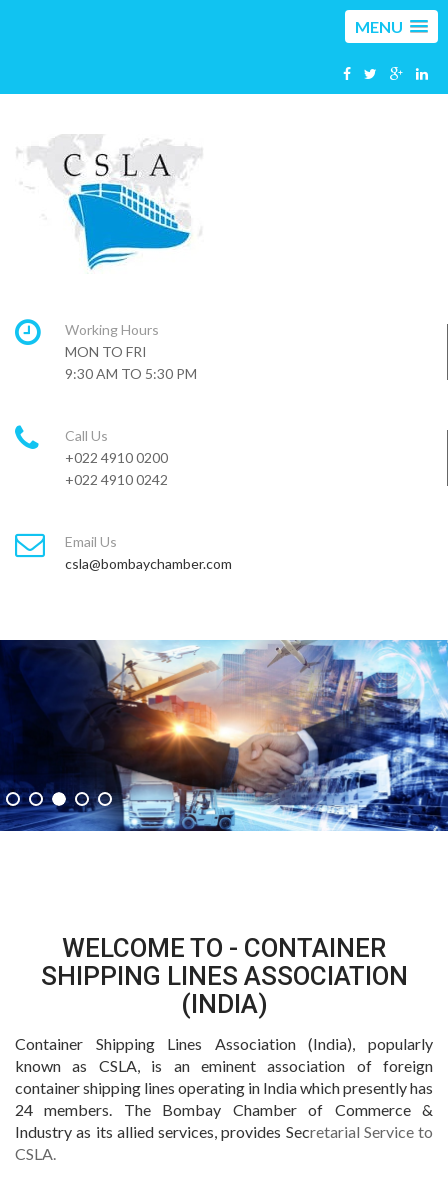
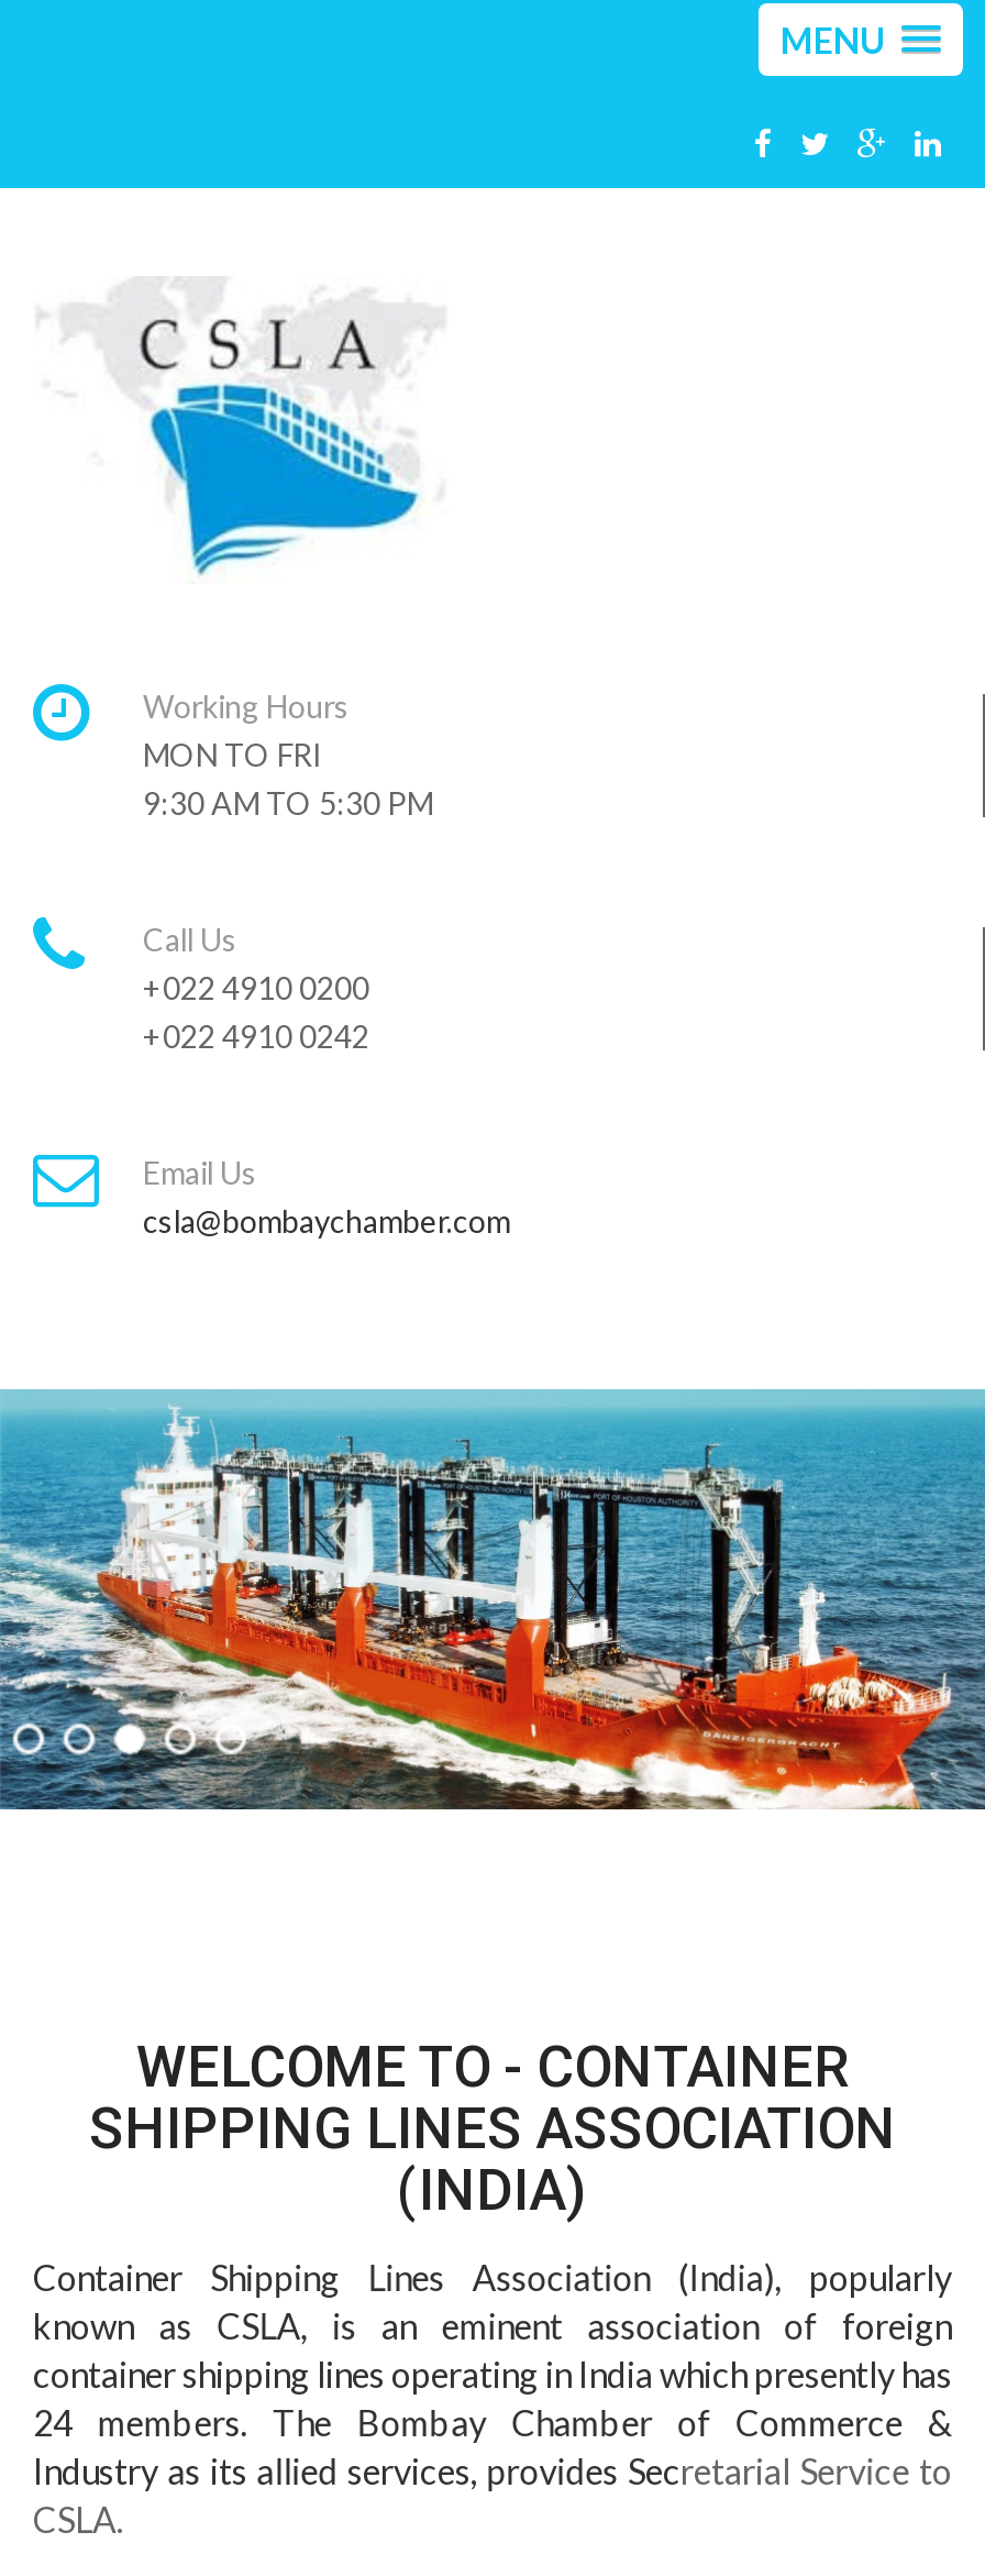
[3,639,445,832] [image] -> [7,1389,978,1812] [image]

